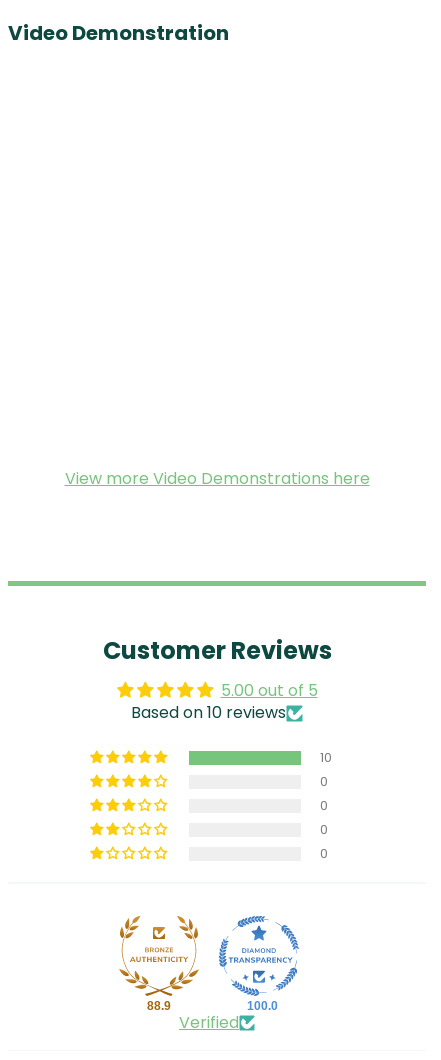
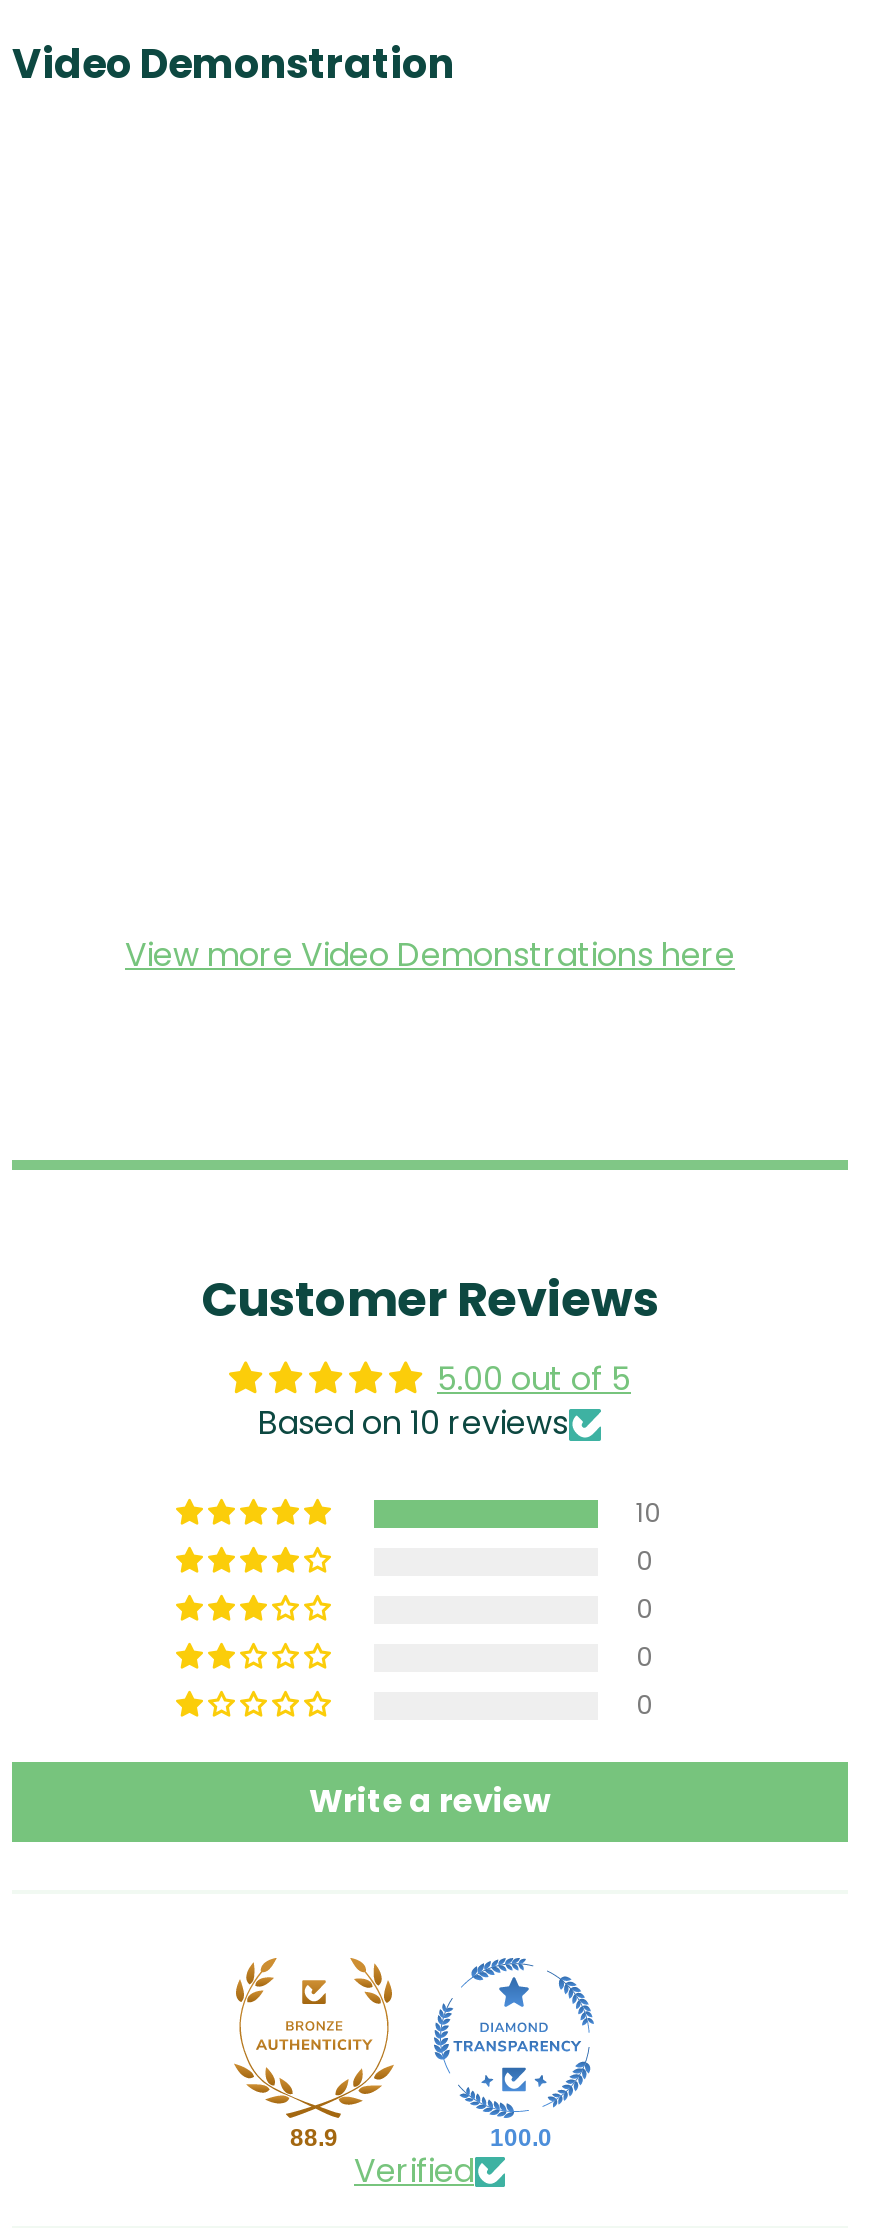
none -> [309,1779,551,1825] Write a review

